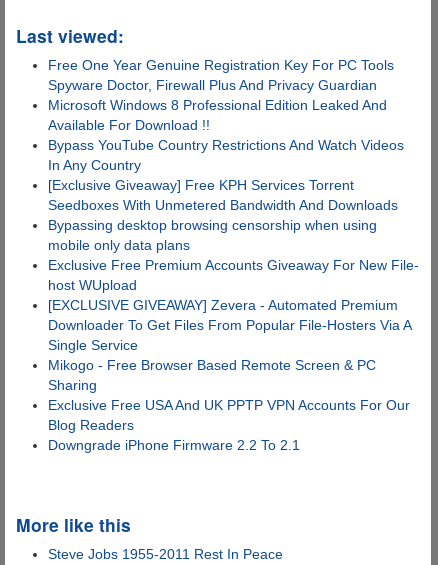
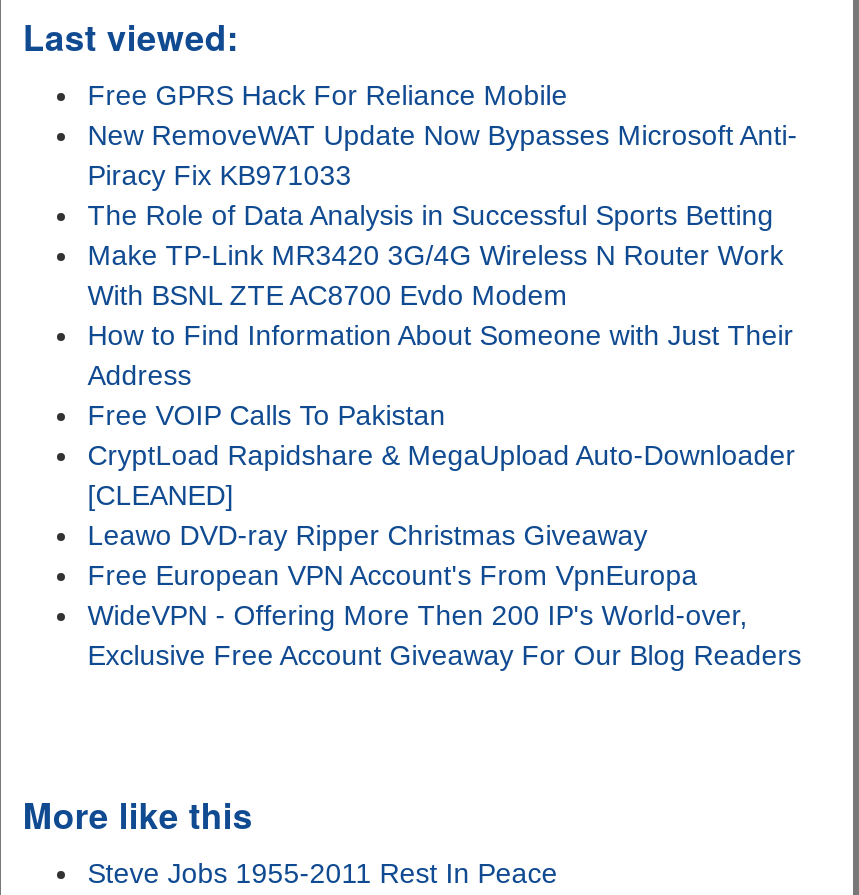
[48,56,419,452] Free One Year Genuine Registration Key For PC Tools | Spyware Doctor, Firewall Plus And Privacy Guardian | Microsoft Windows 8 Professional Edition Leaked And | Available For Download !! | Bypass YouTube Country Restrictions And Watch Videos | In Any Country | [Exclusive Giveaway] Free KPH Services Torrent | Seedboxes With Unmetered Bandwidth And Downloads | Bypassing desktop browsing censorship when using | mobile only data plans | Exclusive Free Premium Accounts Giveaway For New File- | host WUpload | [EXCLUSIVE GIVEAWAY] Zevera - Automated Premium | Downloader To Get Files From Popular File-Hosters Via A | Single Service | Mikogo - Free Browser Based Remote Screen & PC | Sharing | Exclusive Free USA And UK PPTP VPN Accounts For Our | Blog Readers | Downgrade iPhone Firmware 2.2 To 2.1 -> [87,78,801,670] Free GPRS Hack For Reliance Mobile | New RemoveWAT Update Now Bypasses Microsoft Anti- | Piracy Fix KB971033 | The Role of Data Analysis in Successful Sports Betting | Make TP-Link MR3420 3G/4G Wireless N Router Work | With BSNL ZTE AC8700 Evdo Modem | How to Find Information About Someone with Just Their | Address | Free VOIP Calls To Pakistan | CryptLoad Rapidshare & MegaUpload Auto-Downloader | [CLEANED] | Leawo DVD-ray Ripper Christmas Giveaway | Free European VPN Account's From VpnEuropa | WideVPN - Offering More Then 200 IP's World-over, | Exclusive Free Account Giveaway For Our Blog Readers

